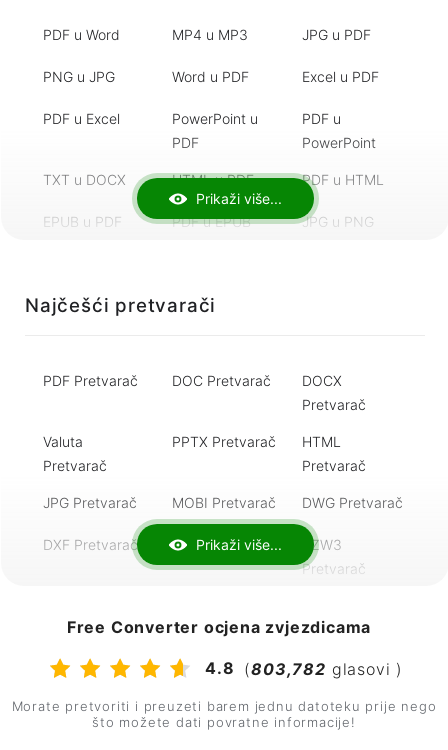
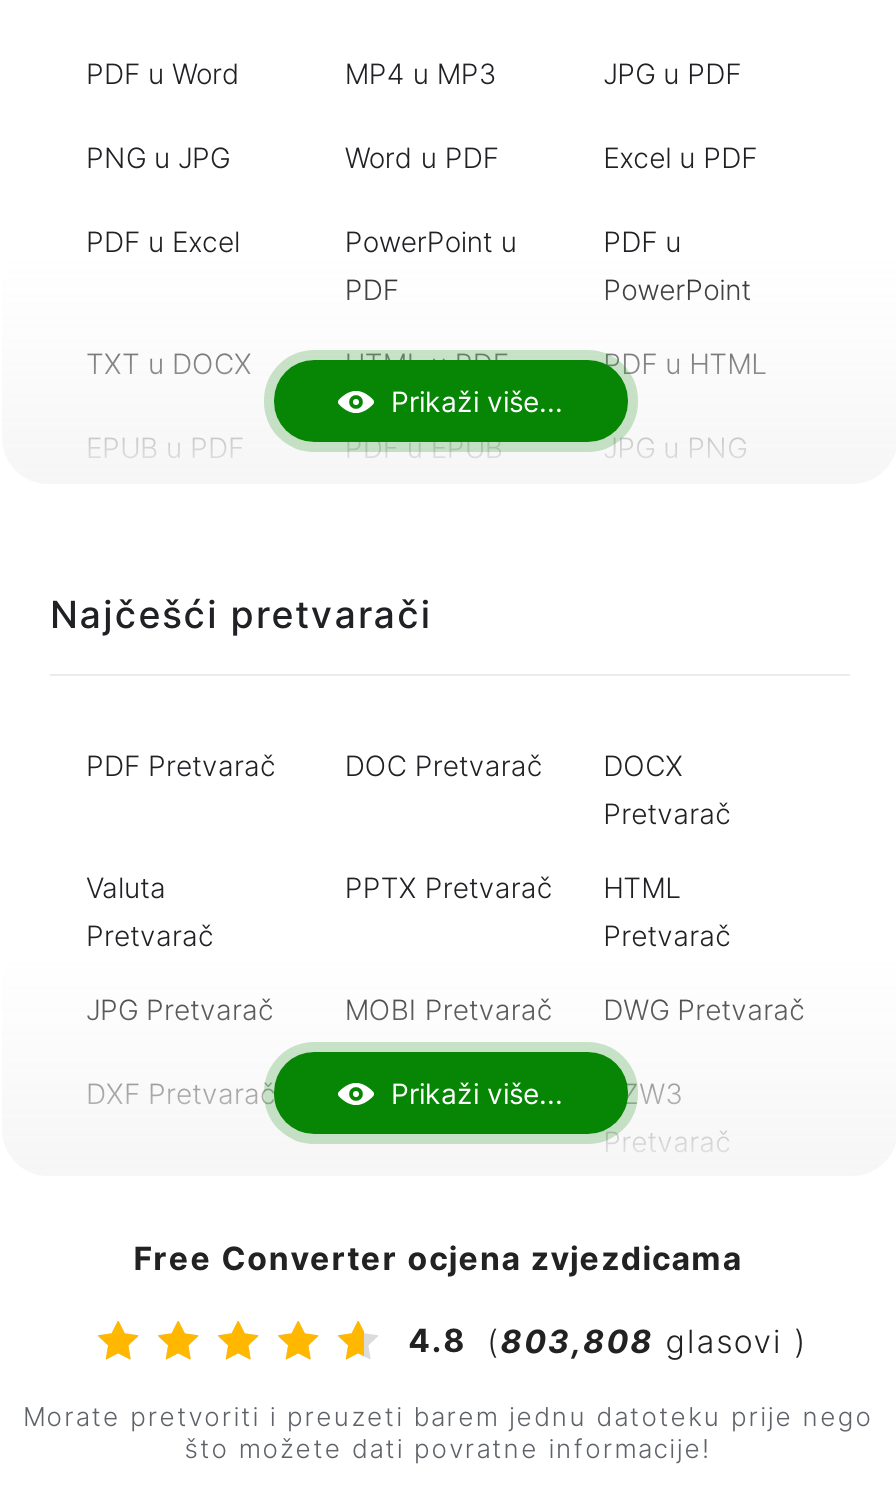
[205,658,403,678] 4.8 (803,782 glasovi ) -> [408,1321,808,1361] 4.8 (803,808 glasovi )

